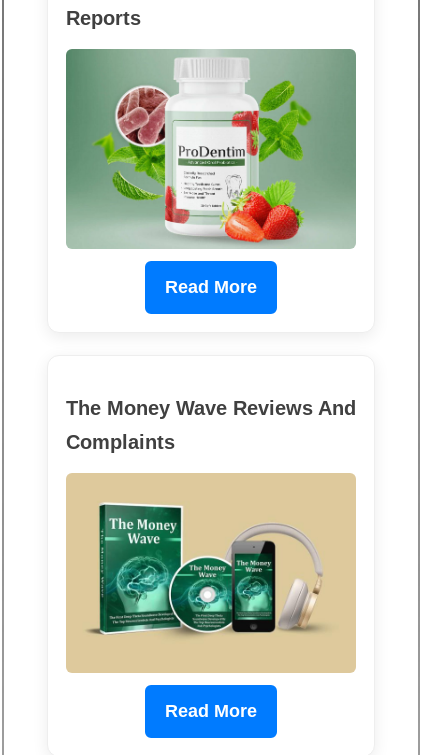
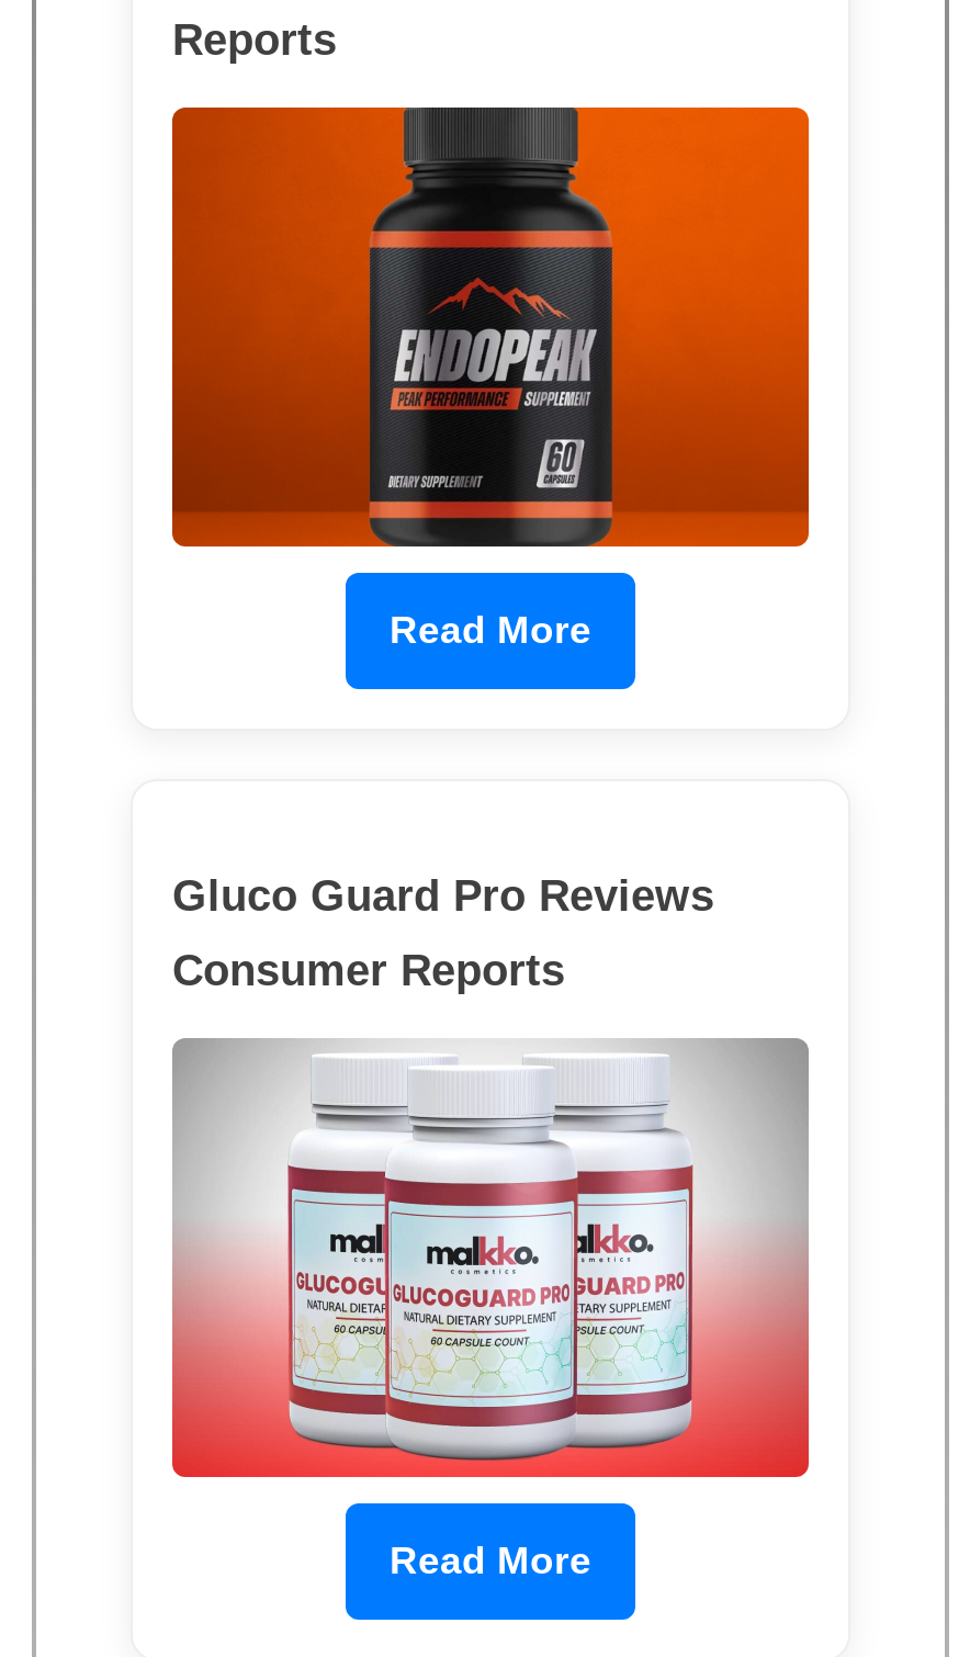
[65,48,357,249] [image] -> [170,105,811,549] [image]
[66,397,356,419] The Money Wave Reviews And -> [172,871,714,919] Gluco Guard Pro Reviews
[66,431,175,453] Complaints -> [172,945,565,994] Consumer Reports
[66,473,356,672] [image] -> [172,1038,809,1477] [image]

